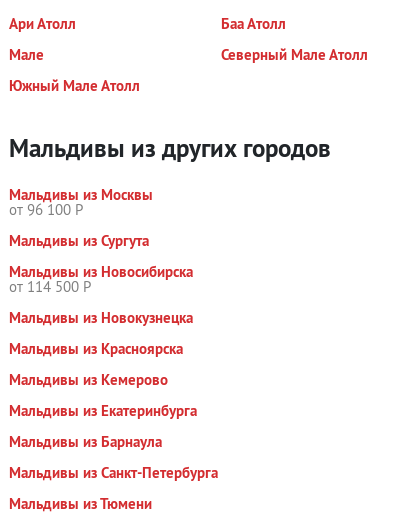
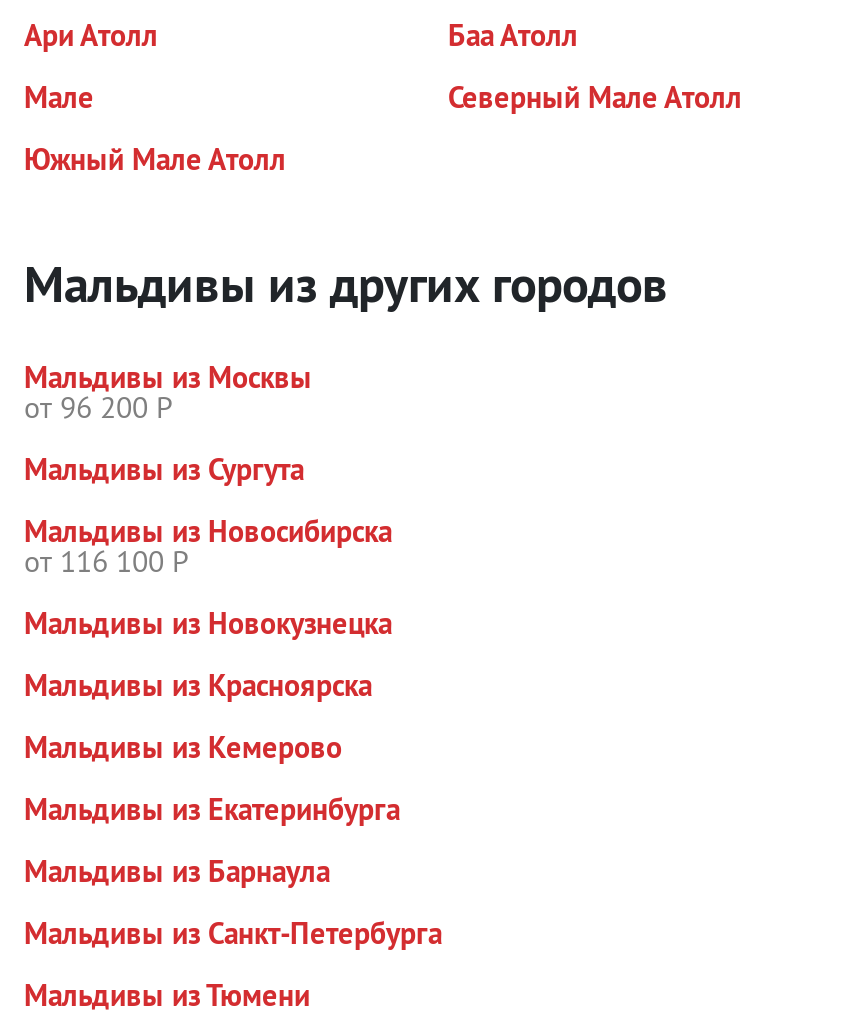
[9,200,83,219] от 96 100 Р -> [24,388,172,426] от 96 200 Р
[9,277,91,296] от 114 500 Р -> [24,542,188,580] от 116 100 Р

